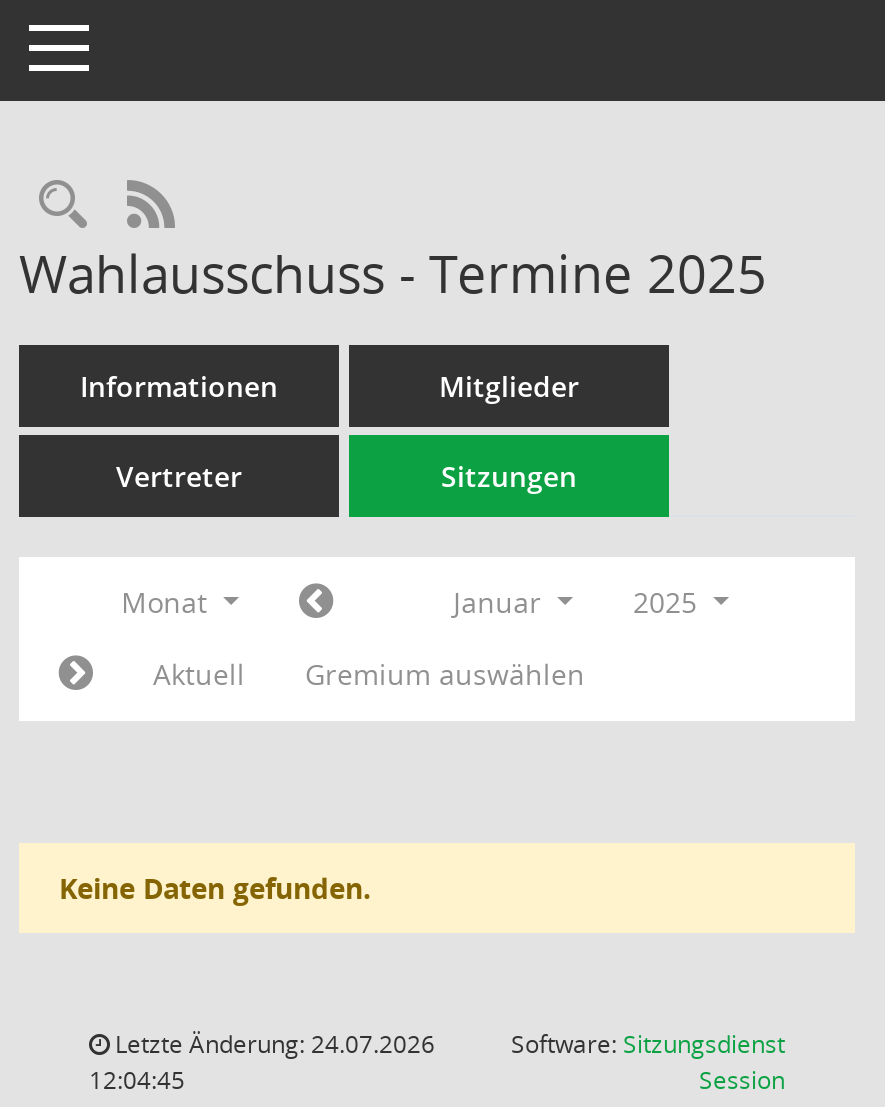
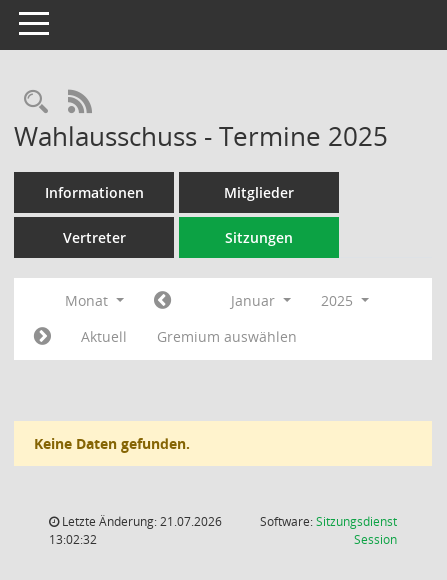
[109,1027,435,1061] Letzte Änderung: 24.07.2026 -> [59,513,222,530] Letzte Änderung: 21.07.2026
[89,1063,185,1097] 12:04:45 -> [49,531,97,548] 13:02:32

